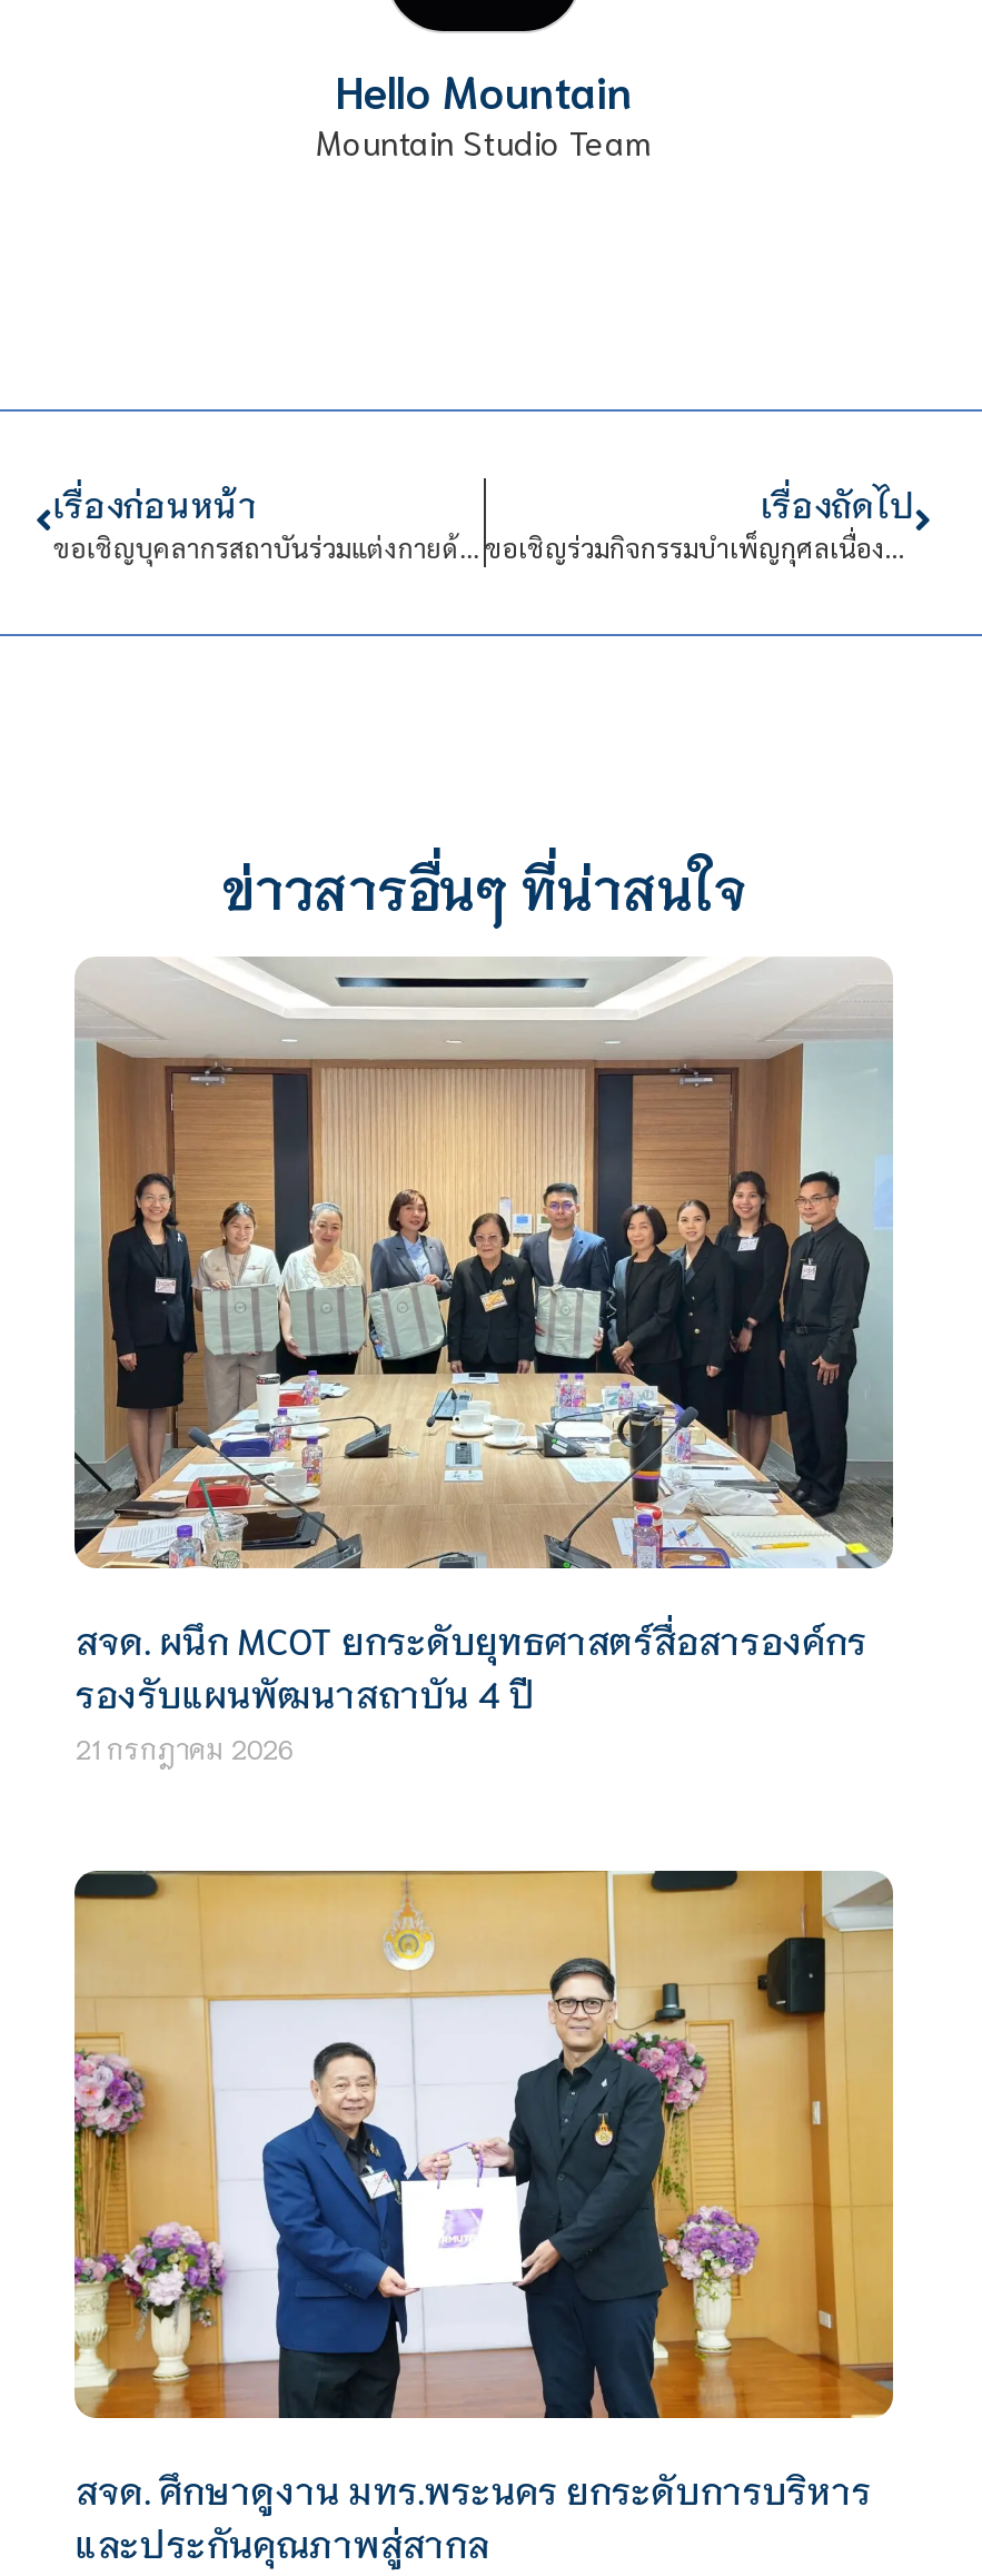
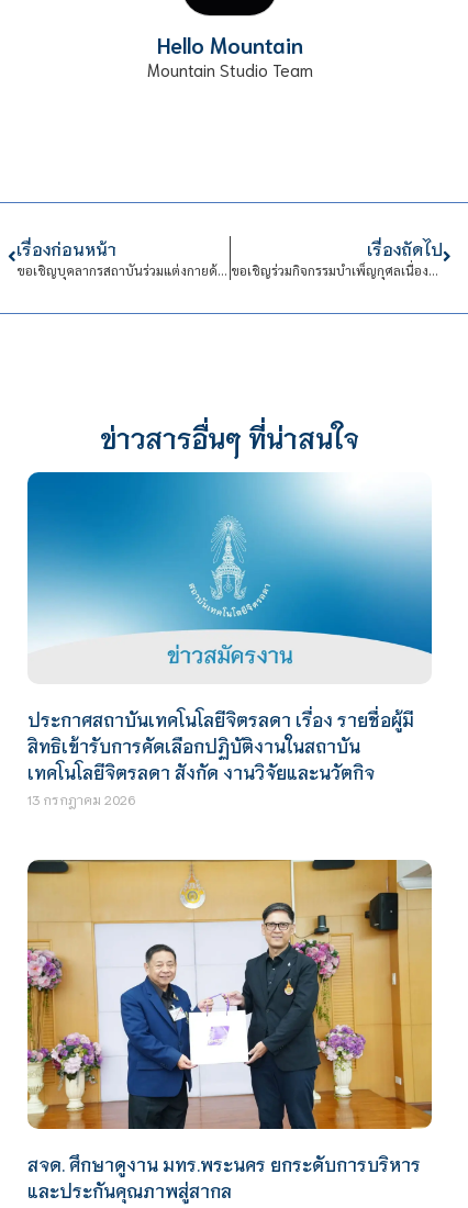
[75,957,895,1765] [image] | สจด. ผนึก MCOT ยกระดับยุทธศาสตร์สื่อสารองค์กร | รองรับแผนพัฒนาสถาบัน 4 ปี | 21 กรกฎาคม 2026 -> [27,471,432,807] [image] | ประกาศสถาบันเทคโนโลยีจิตรลดา เรื่อง รายชื่อผู้มี | สิทธิเข้ารับการคัดเลือกปฏิบัติงานในสถาบัน | เทคโนโลยีจิตรลดา สังกัด งานวิจัยและนวัตกิจ | 13 กรกฎาคม 2026

